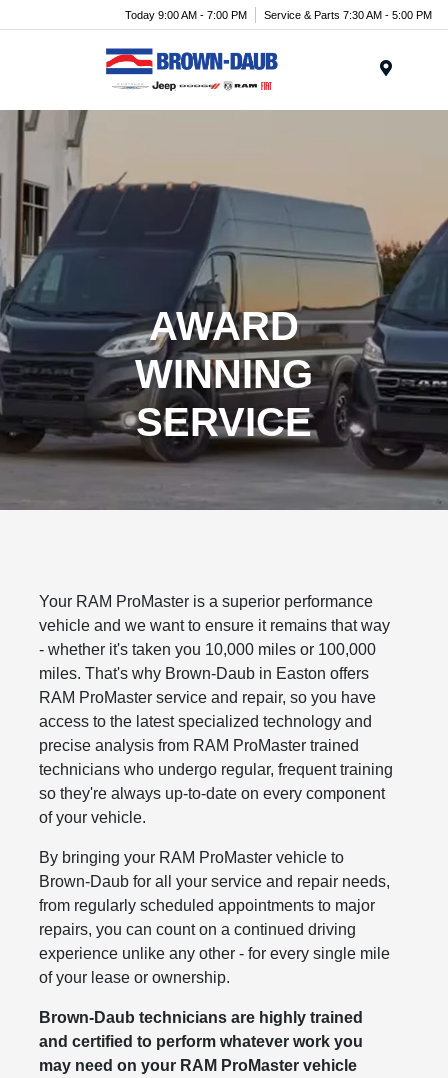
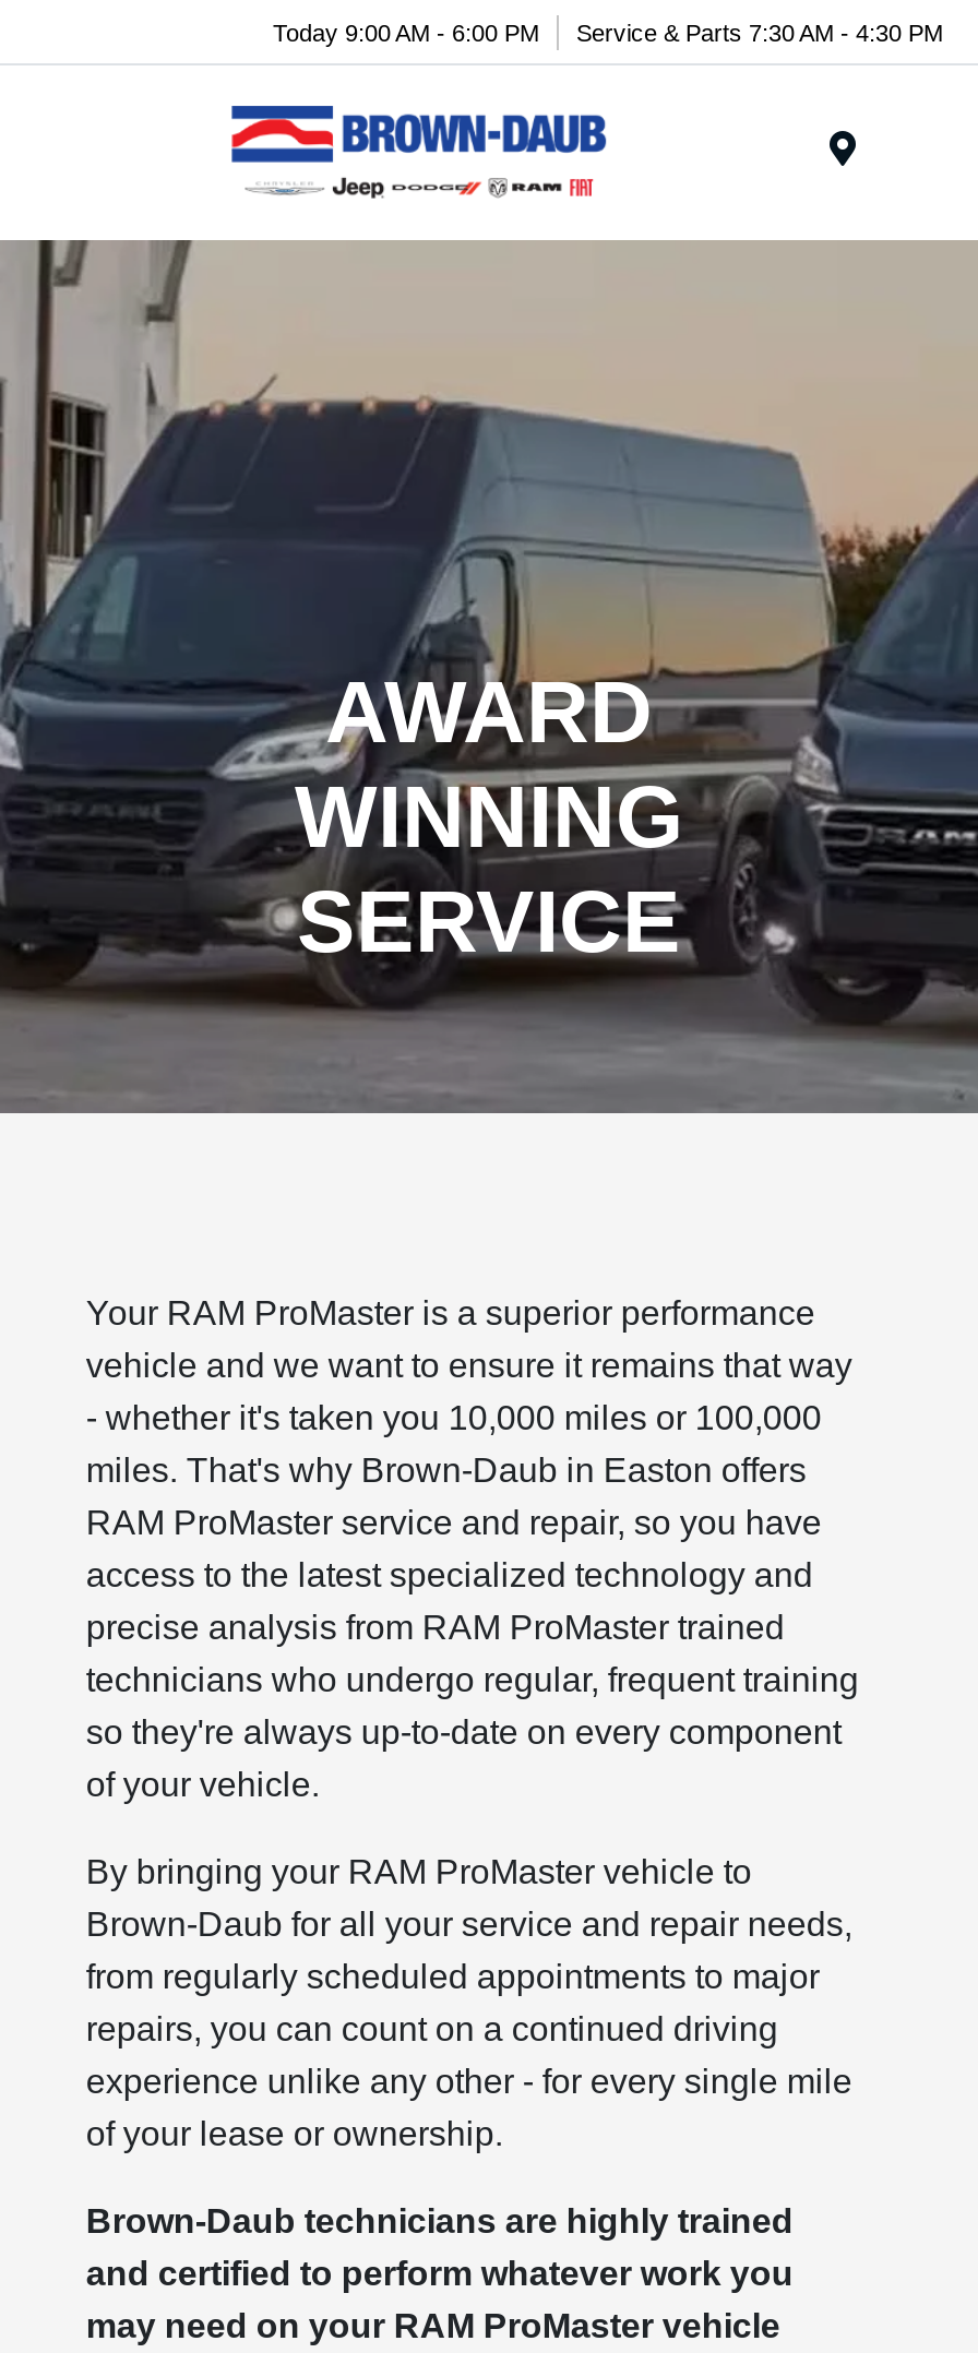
[125,8,247,20] Today 9:00 AM - 7:00 PM -> [273,19,539,45] Today 9:00 AM - 6:00 PM
[264,8,432,20] Service & Parts 7:30 AM - 5:00 PM -> [576,19,943,45] Service & Parts 7:30 AM - 4:30 PM

